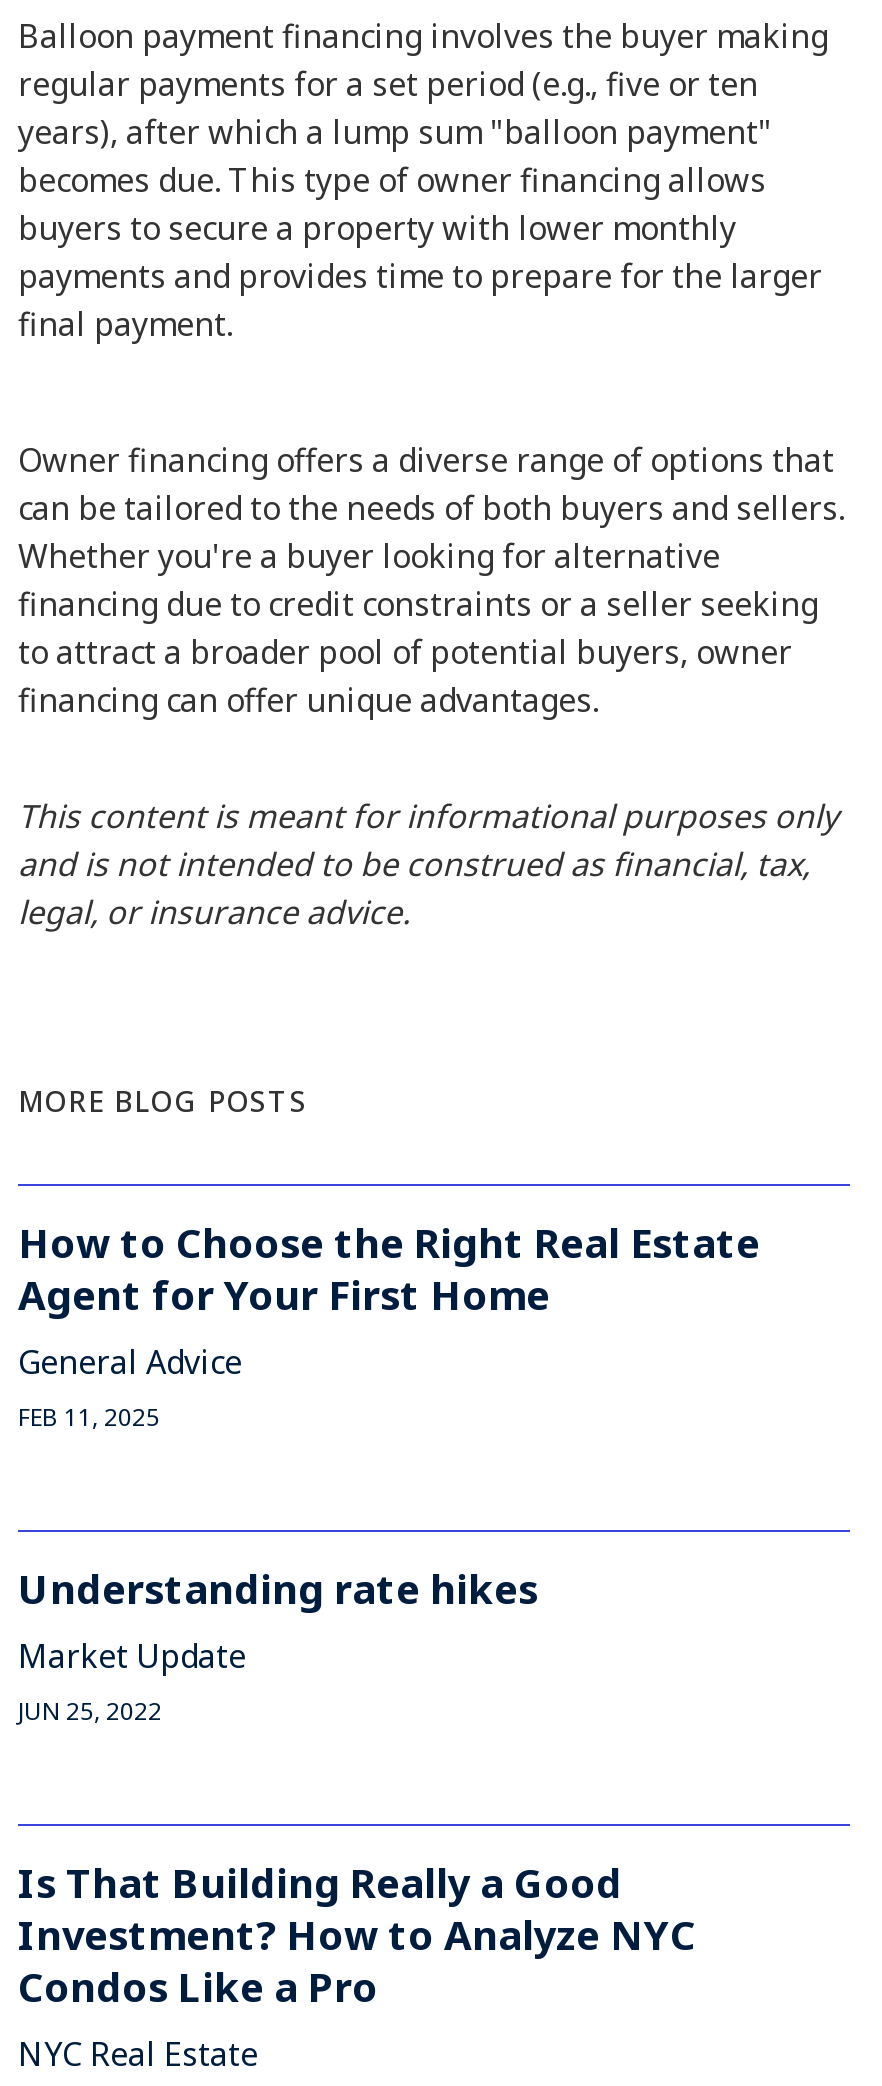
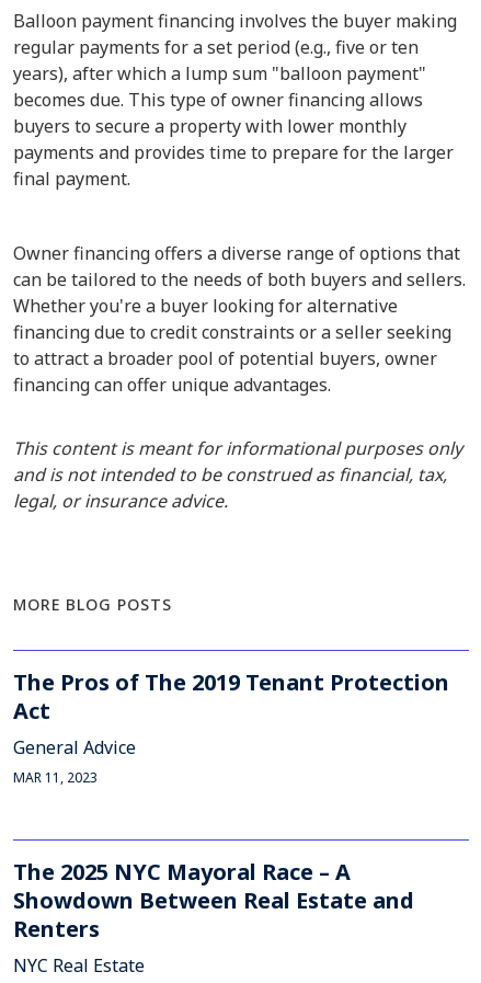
[18,1216,760,1322] How to Choose the Right Real Estate | Agent for Your First Home -> [13,667,449,725] The Pros of The 2019 Tenant Protection | Act
[18,1400,696,2014] FEB 11, 2025 | Understanding rate hikes | Market Update | JUN 25, 2022 | Is That Building Really a Good | Investment? How to Analyze NYC | Condos Like a Pro -> [13,768,414,944] MAR 11, 2023 | The 2025 NYC Mayoral Race – A | Showdown Between Real Estate and | Renters

